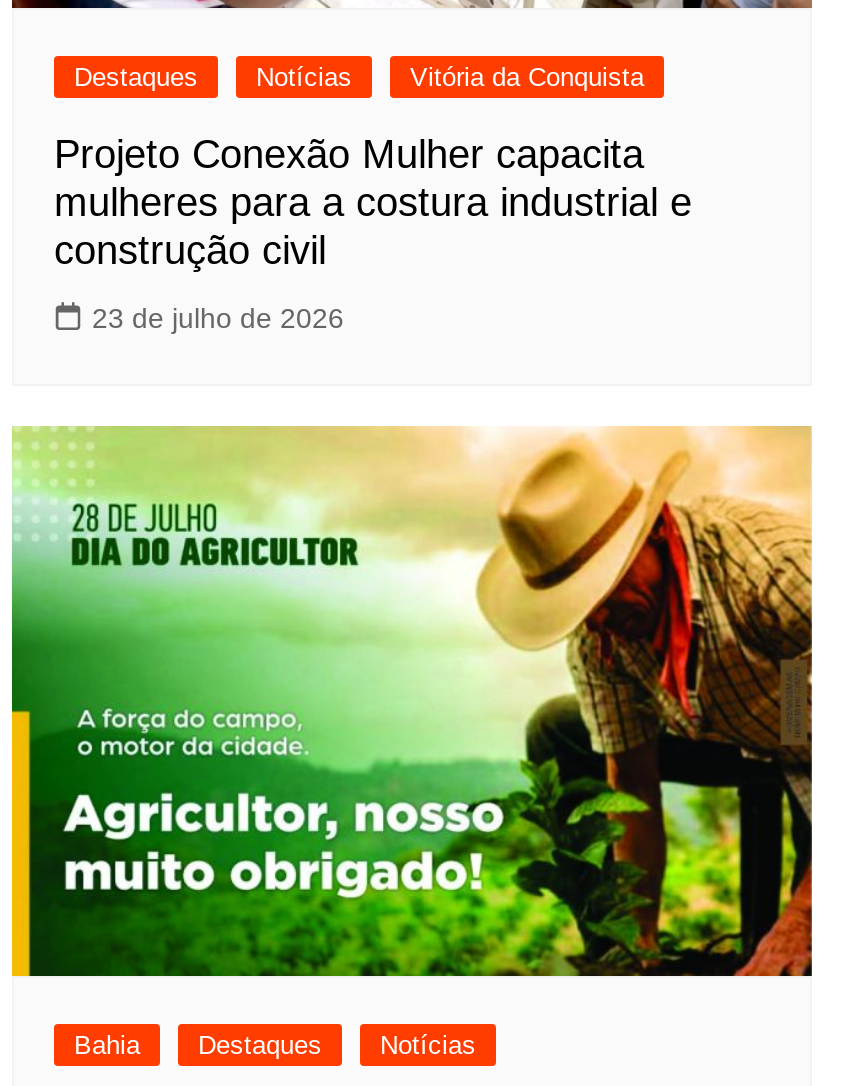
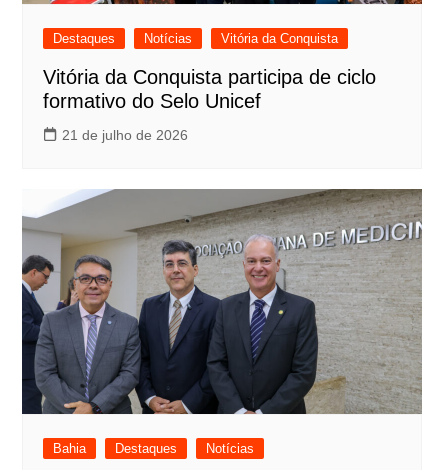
[54,132,692,272] Projeto Conexão Mulher capacita | mulheres para a costura industrial e | construção civil -> [43,66,376,112] Vitória da Conquista participa de ciclo | formativo do Selo Unicef
[92,302,344,334] 23 de julho de 2026 -> [62,127,188,143] 21 de julho de 2026
[10,424,814,978] [image] -> [21,188,423,415] [image]

